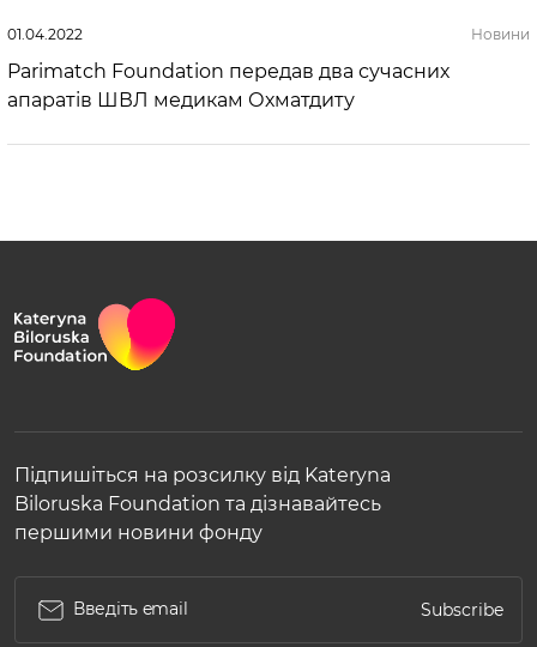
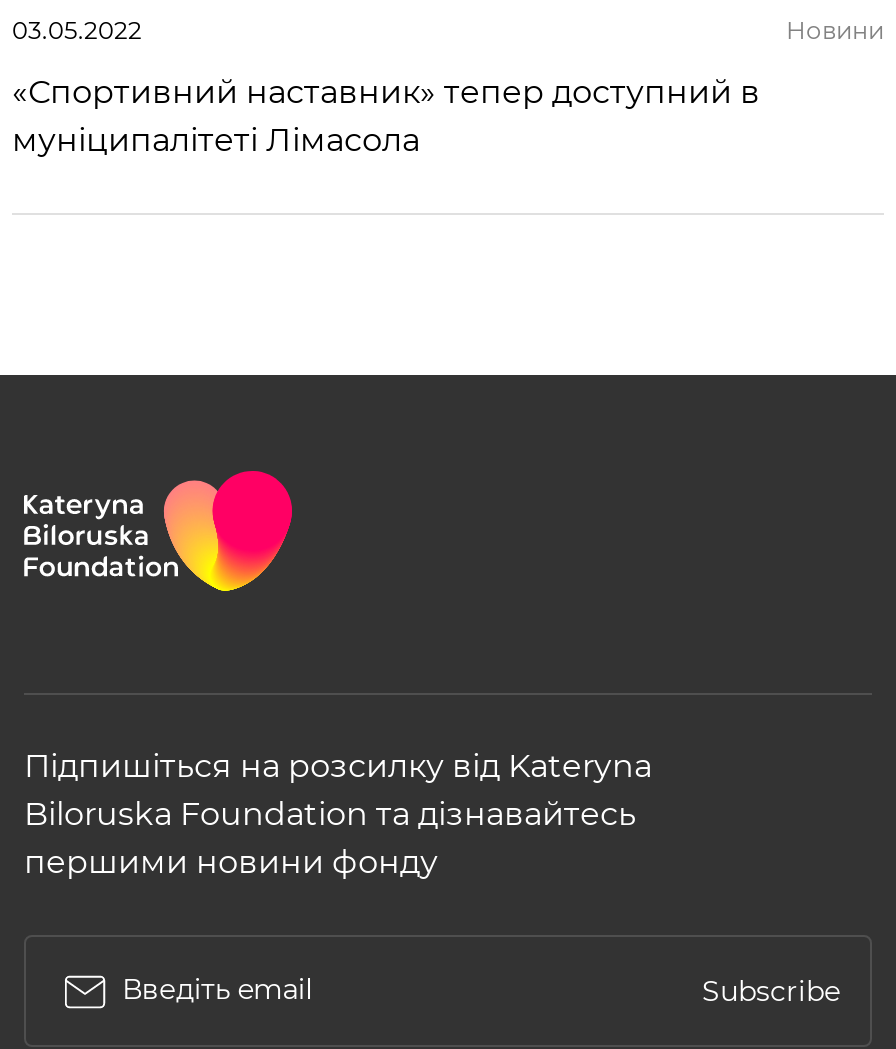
[7,25,83,43] 01.04.2022 -> [12,14,142,44] 03.05.2022
[7,60,449,111] Parimatch Foundation передав два сучасних | апаратів ШВЛ медикам Охматдиту -> [12,72,760,158] «Спортивний наставник» тепер доступний в | муніципалітеті Лімасола

